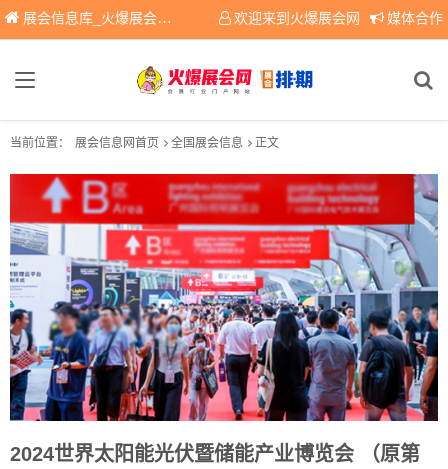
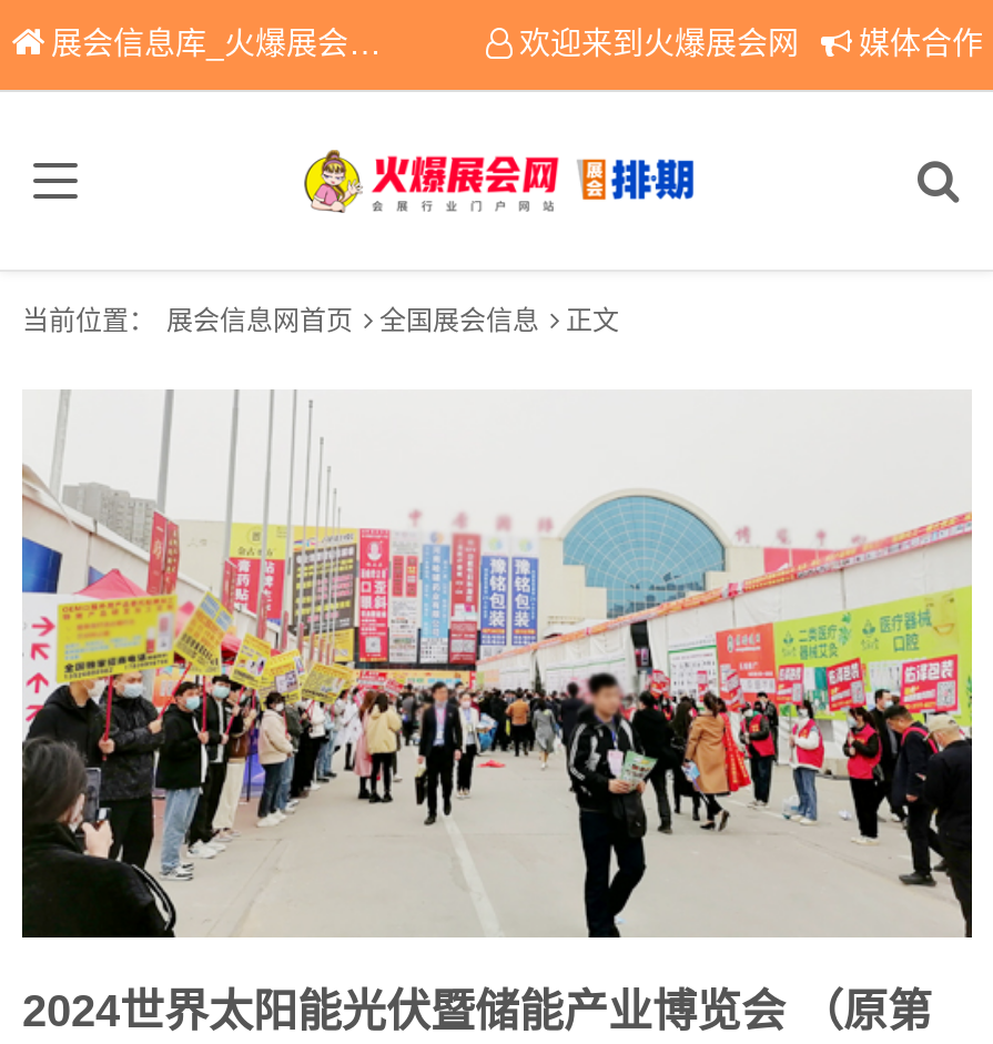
[9,173,439,422] [image] -> [20,389,974,940] [image]

